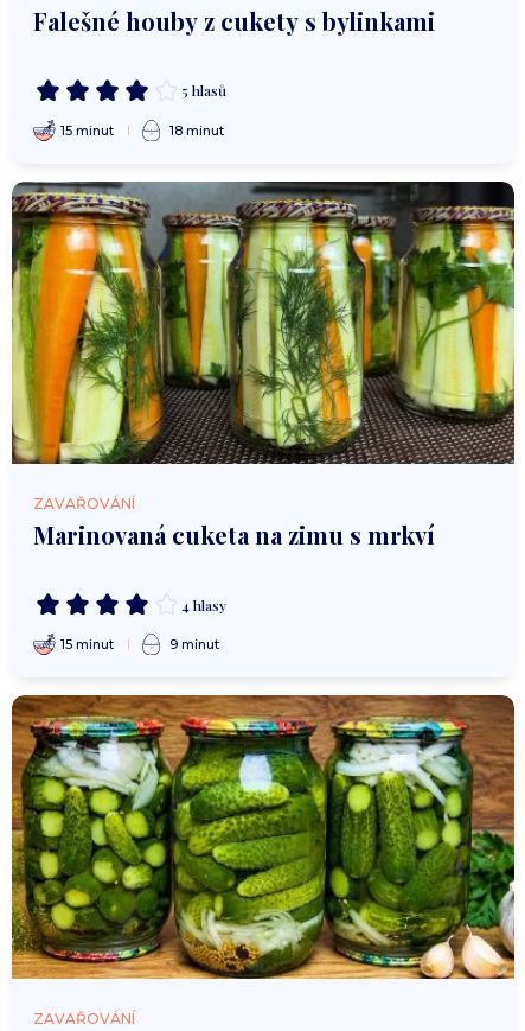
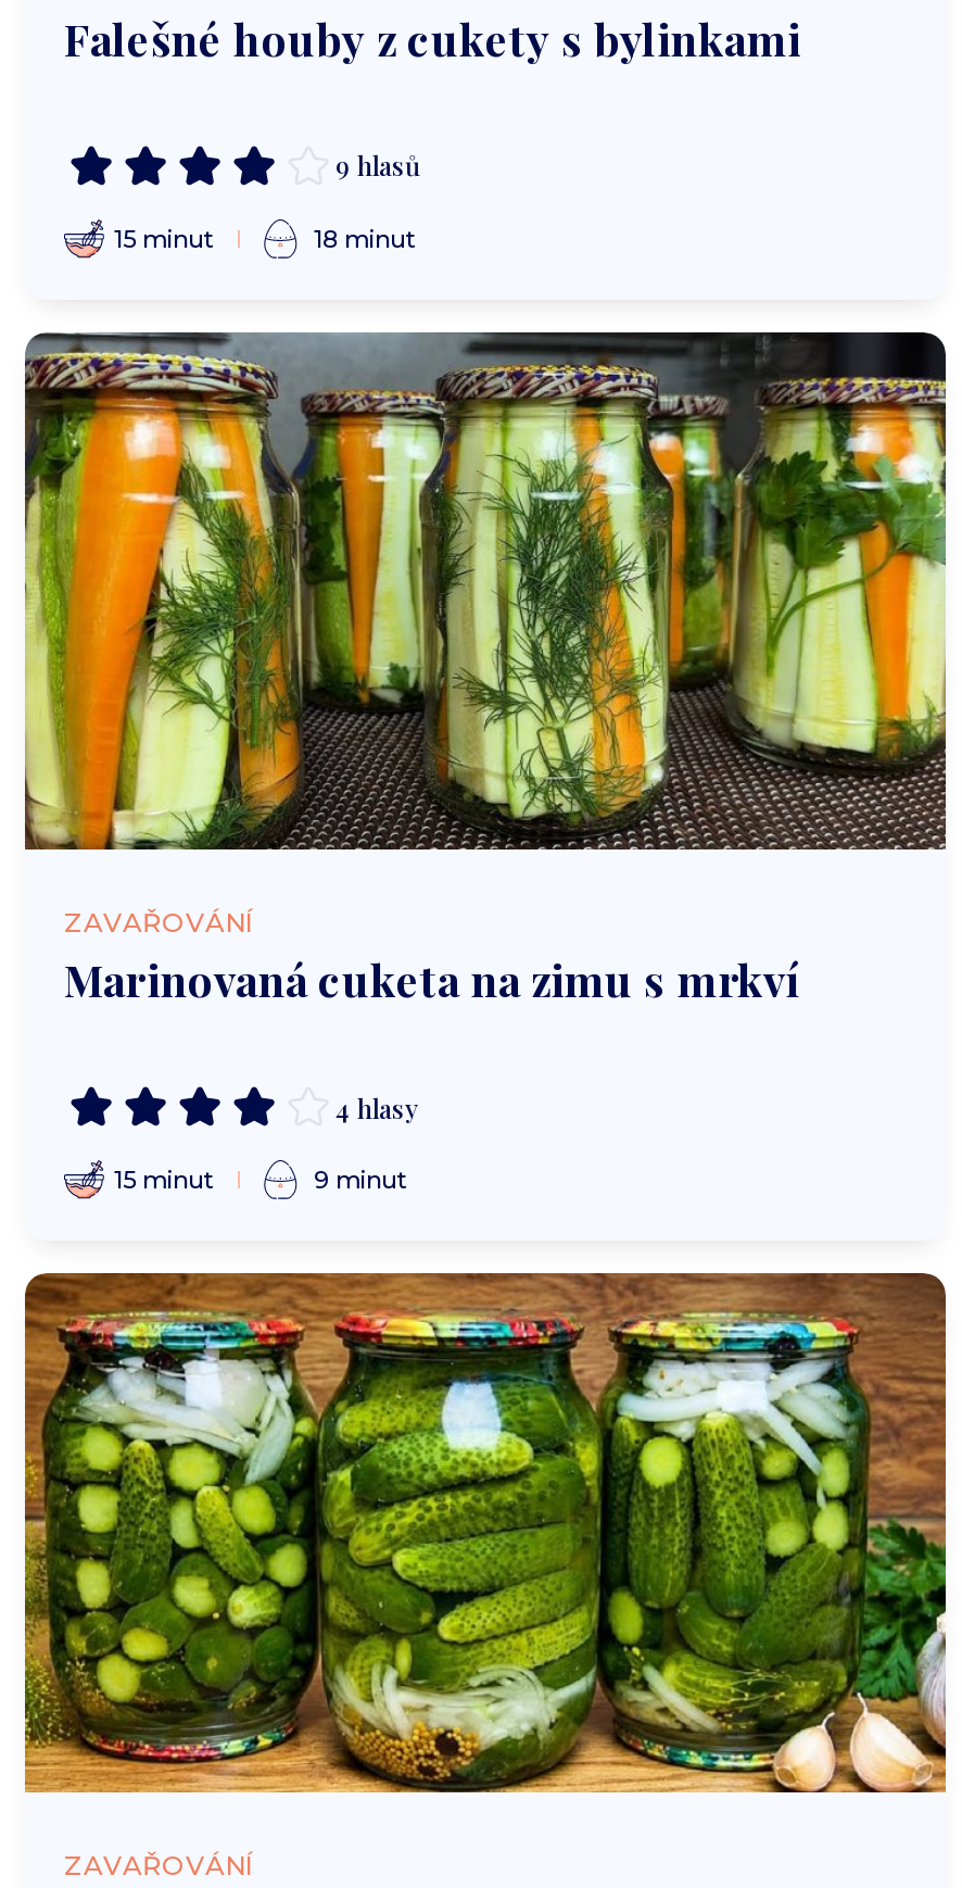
[181,81,226,100] 5 hlasů -> [336,148,420,183] 9 hlasů

